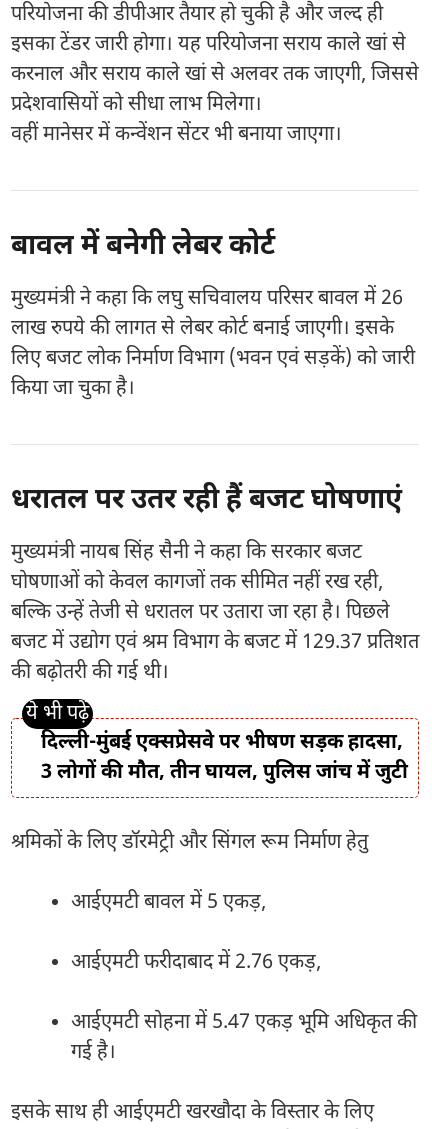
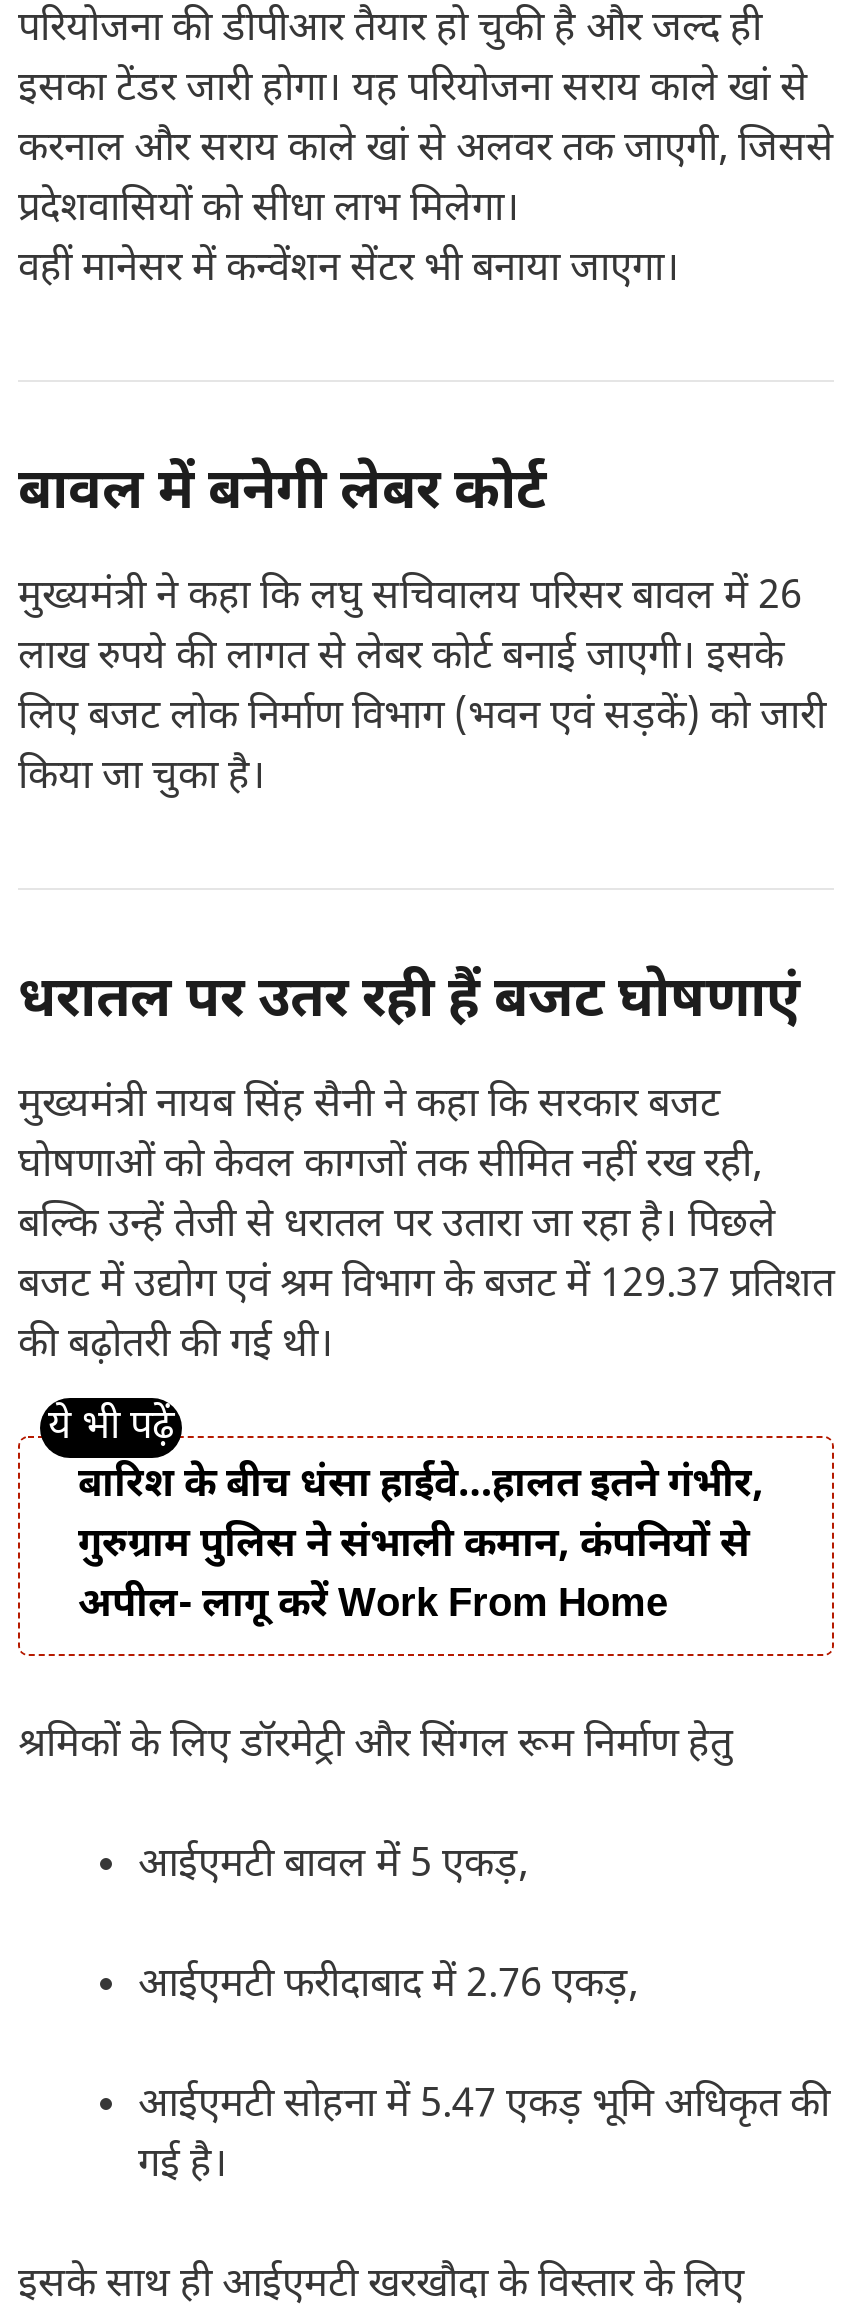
[41,730,408,786] दिल्ली-मुंबई एक्सप्रेसवे पर भीषण सड़क हादसा, | 3 लोगों की मौत, तीन घायल, पुलिस जांच में जुटी -> [78,1460,764,1632] बारिश के बीच धंसा हाईवे…हालत इतने गंभीर, | गुरुग्राम पुलिस ने संभाली कमान, कंपनियों से | अपील- लागू करें Work From Home

